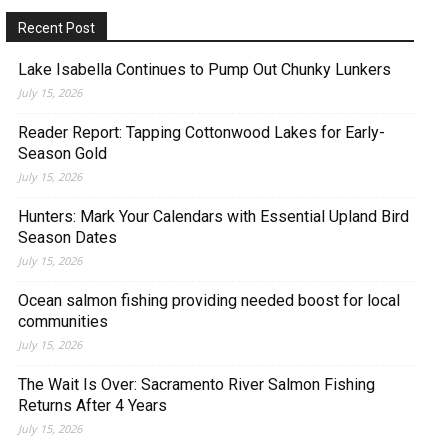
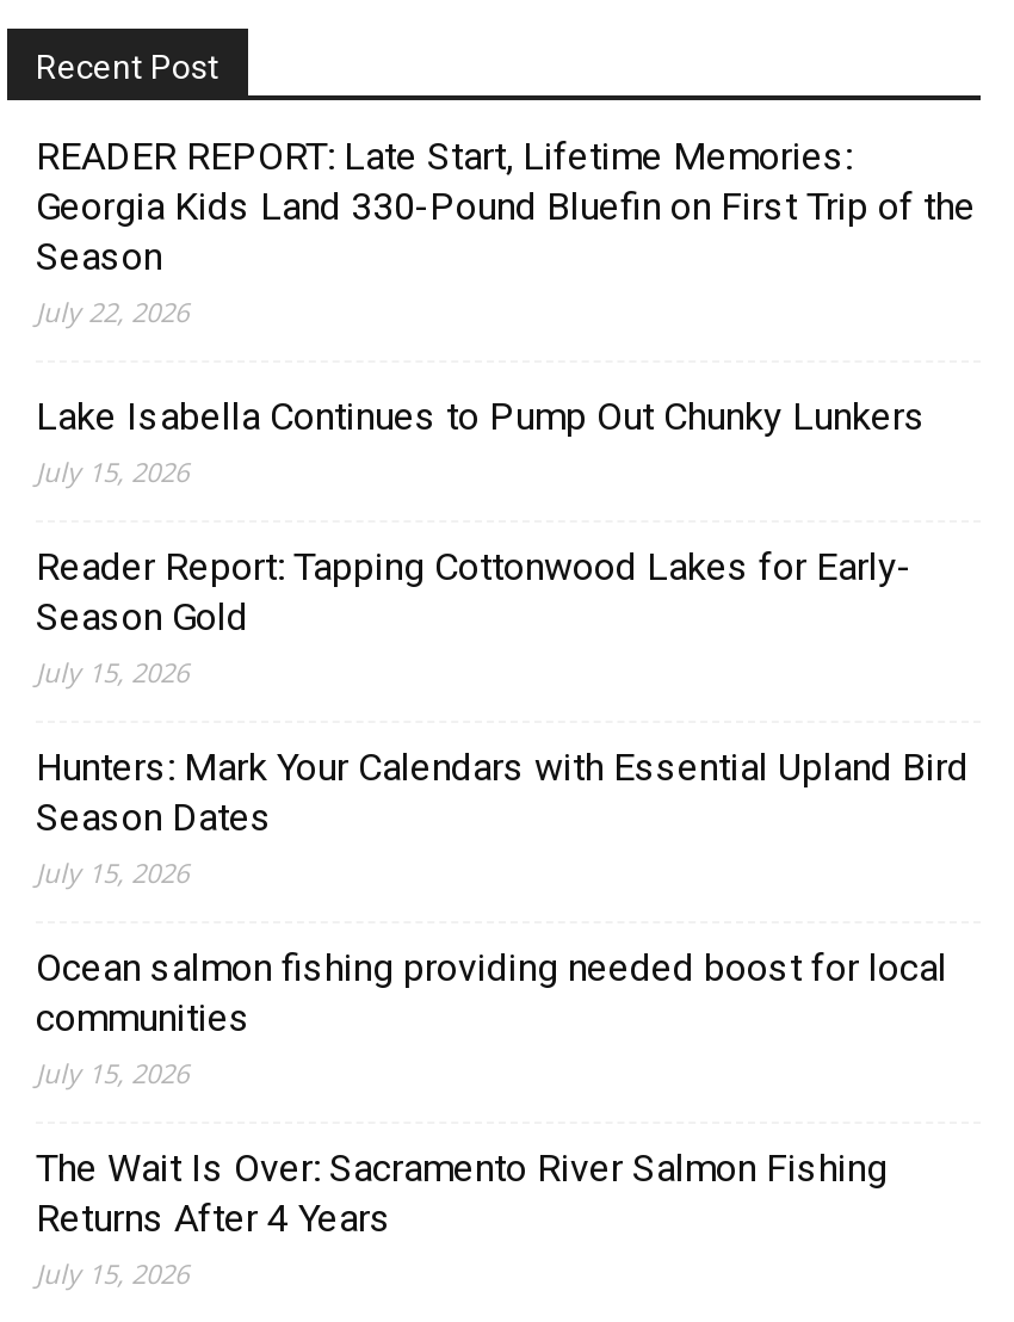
none -> [36,134,976,330] READER REPORT: Late Start, Lifetime Memories: | Georgia Kids Land 330-Pound Bluefin on First Trip of the | Season | July 22, 2026

